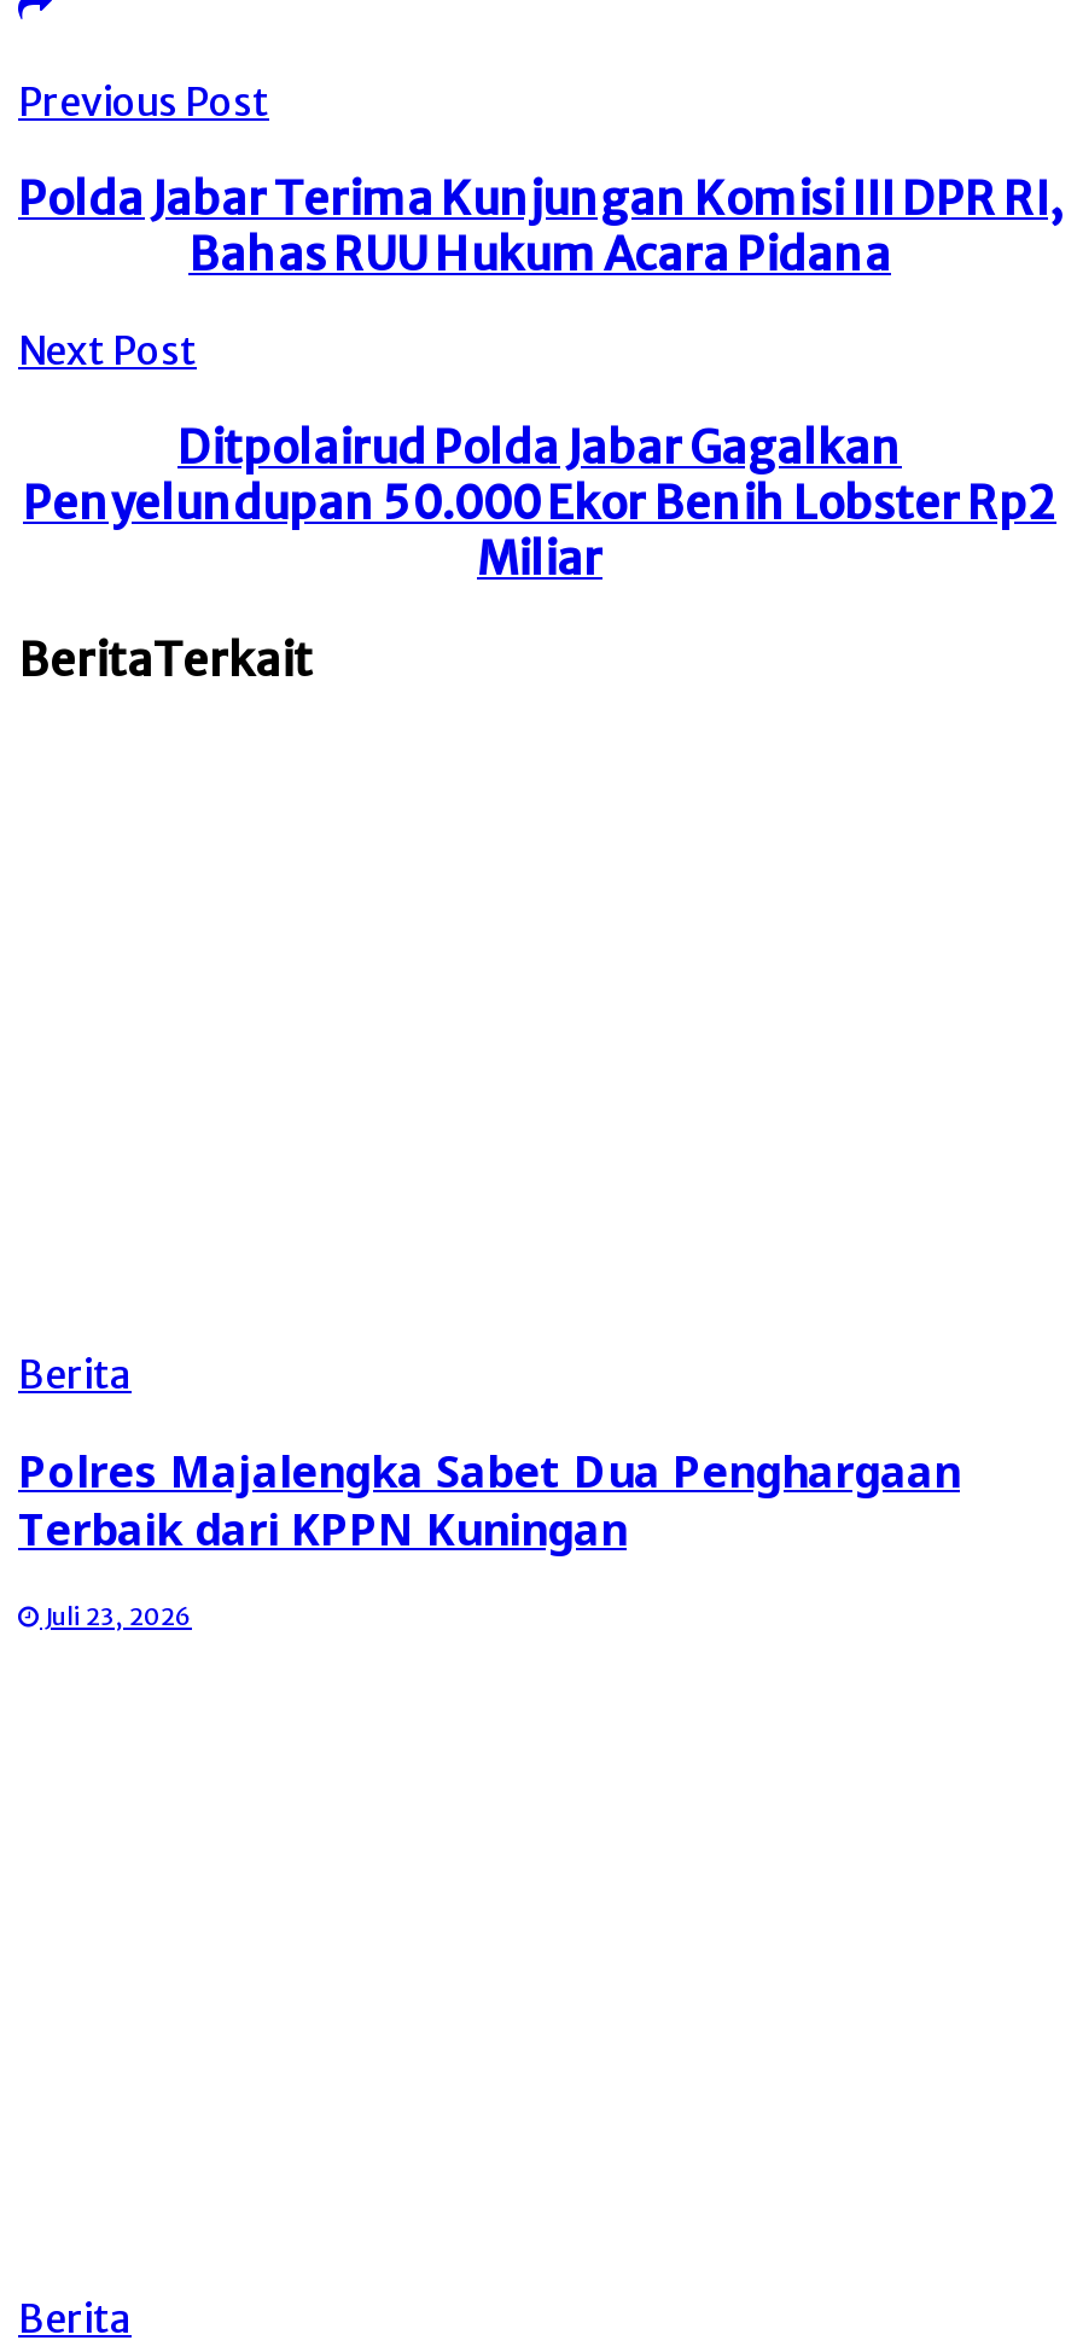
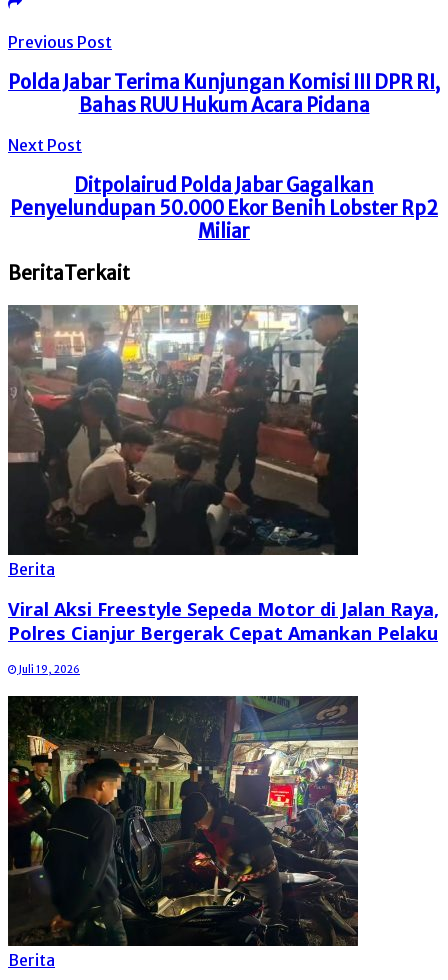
none -> [7,304,359,556] [image]
none -> [7,695,359,947] [image]
[18,1441,960,1557] Polres Majalengka Sabet Dua Penghargaan | Terbaik dari KPPN Kuningan -> [8,597,439,645] Viral Aksi Freestyle Sepeda Motor di Jalan Raya, | Polres Cianjur Bergerak Cepat Amankan Pelaku
[40,1601,192,1632] Juli 23, 2026 -> [17,663,80,676] Juli 19, 2026

